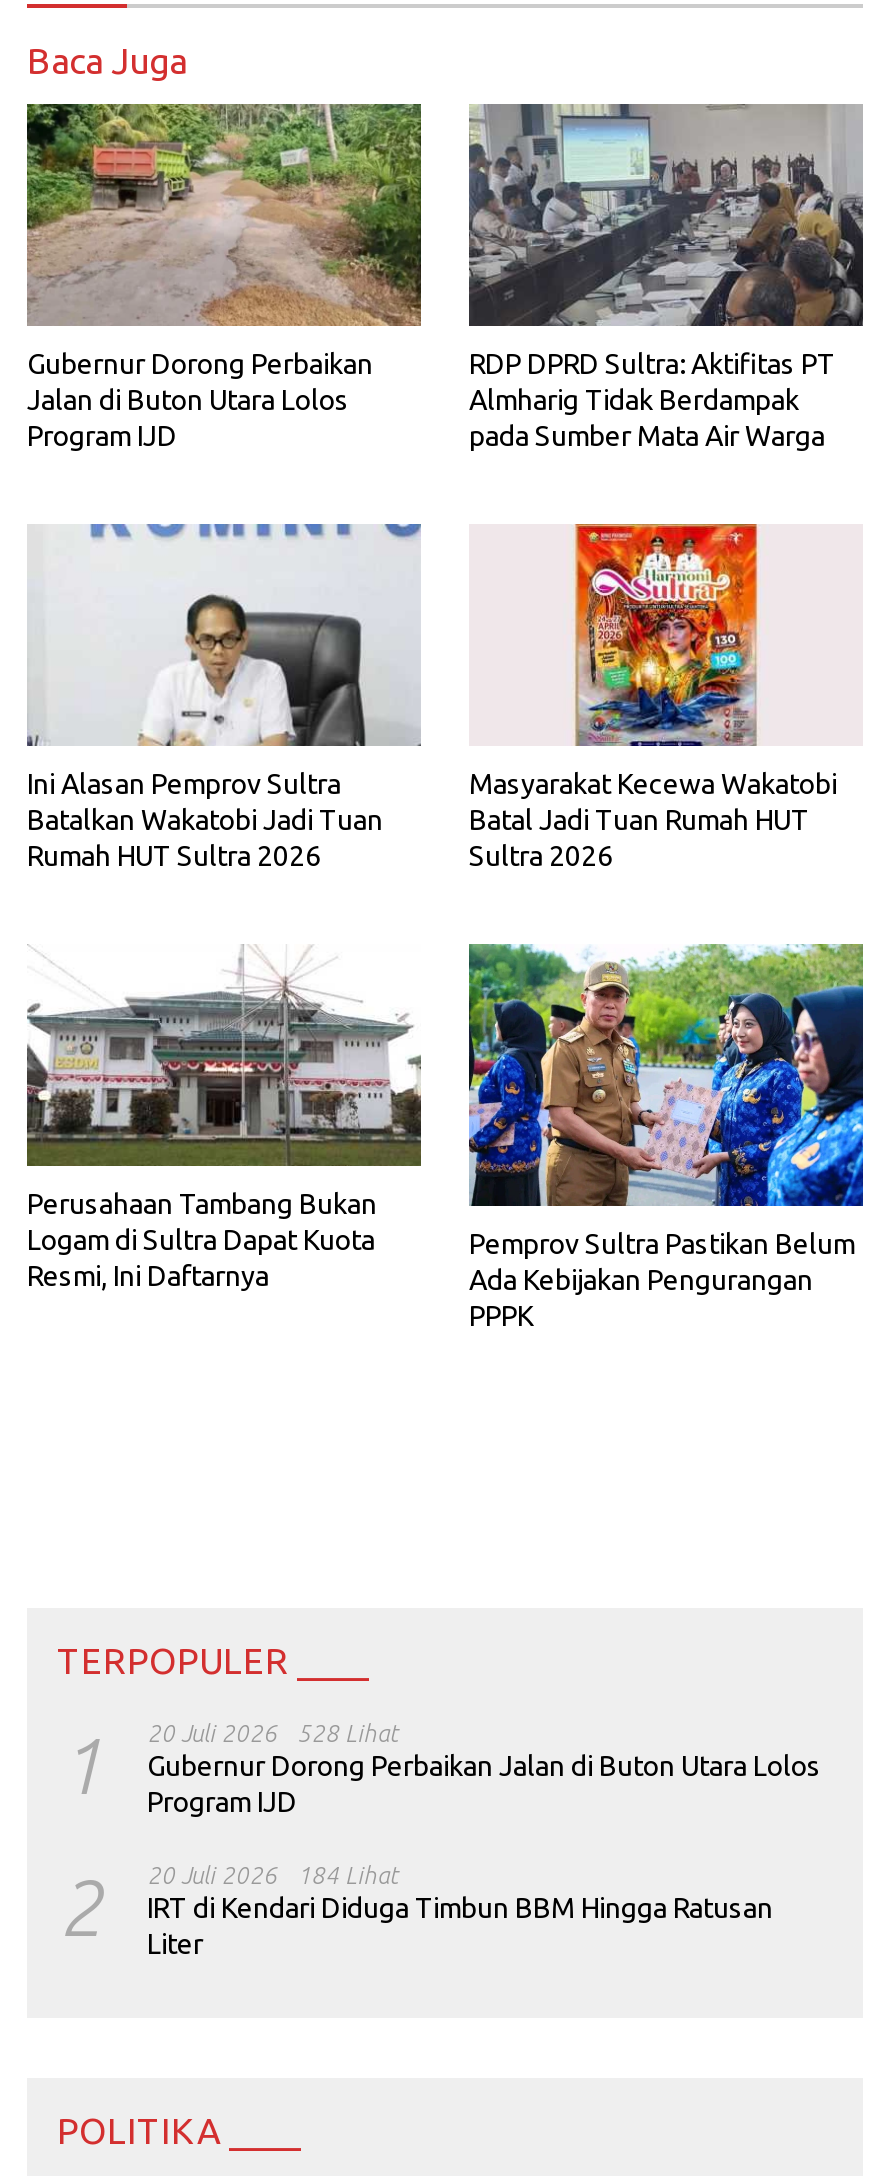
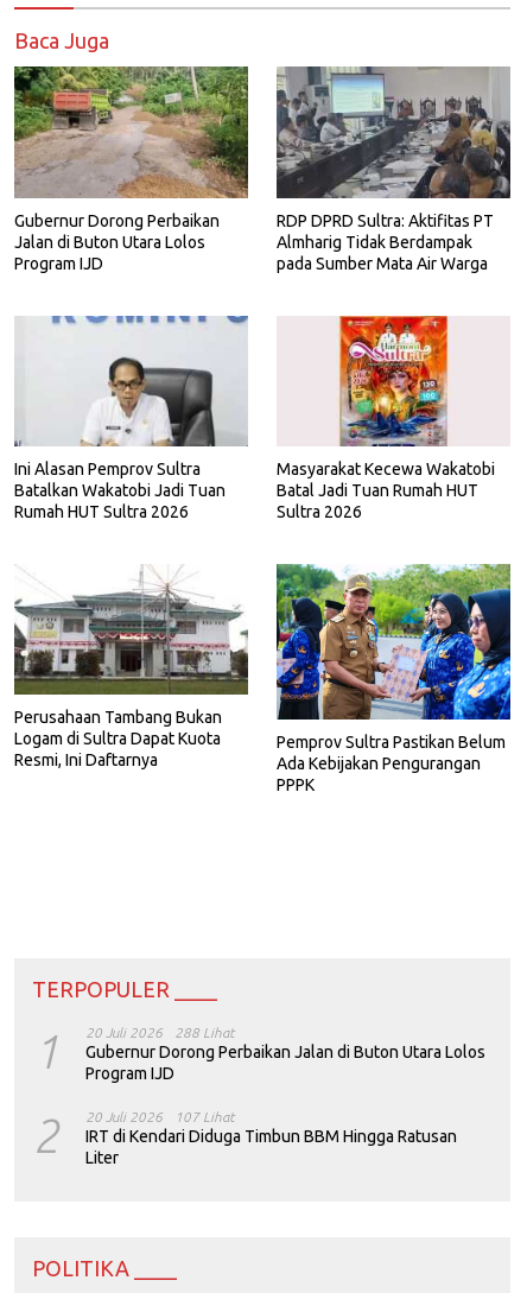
[57,1721,821,1819] 1 20 Juli 2026 Gubernur Dorong Perbaikan Jalan di Buton Utara Lolos Program IJD 528 Lihat -> [32,1025,485,1083] 1 20 Juli 2026 Gubernur Dorong Perbaikan Jalan di Buton Utara Lolos Program IJD 288 Lihat
[57,1863,773,1961] 2 20 Juli 2026 IRT di Kendari Diduga Timbun BBM Hingga Ratusan Liter 184 Lihat -> [32,1109,457,1167] 2 20 Juli 2026 IRT di Kendari Diduga Timbun BBM Hingga Ratusan Liter 107 Lihat

